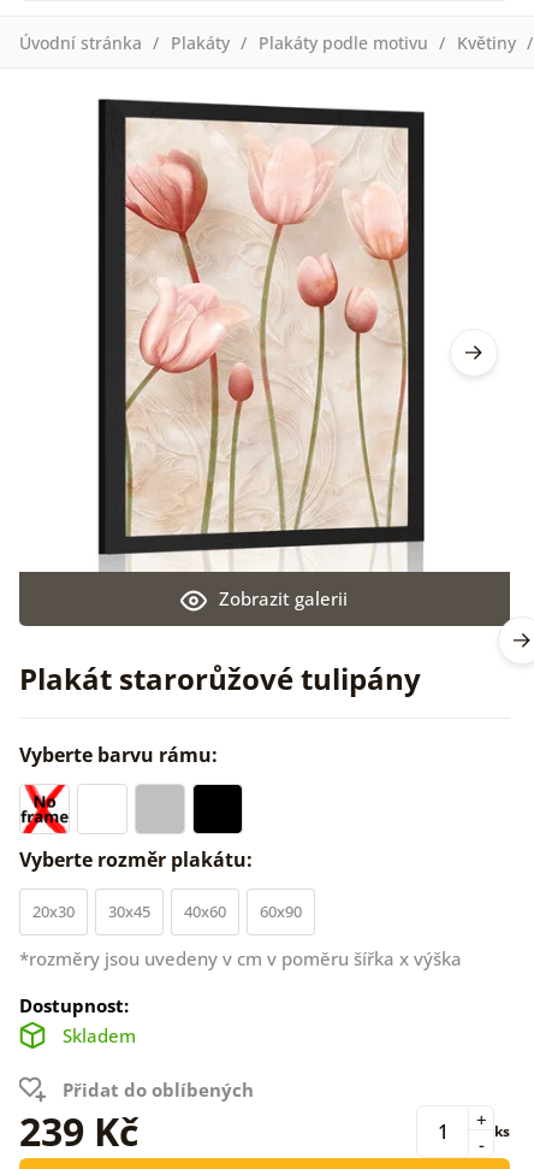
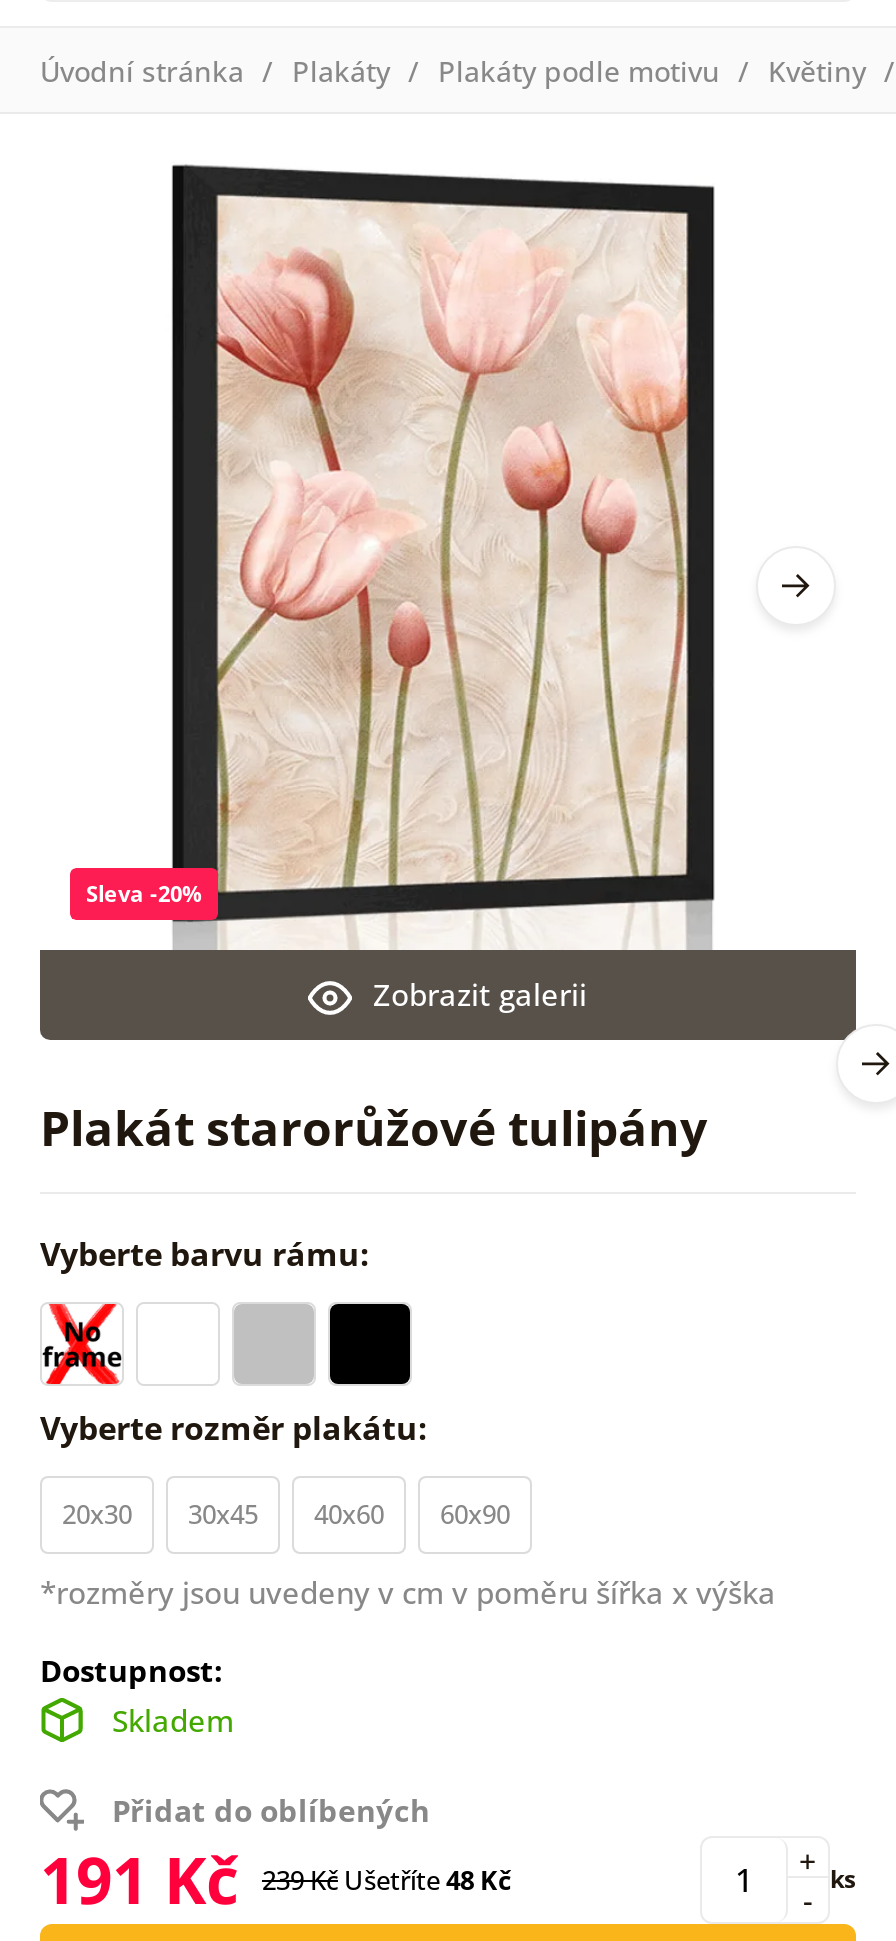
none -> [86,878,202,908] Sleva -20%
[19,1105,138,1157] 239 Kč -> [40,1836,512,1922] 191 Kč | 239 Kč Ušetříte48 Kč

